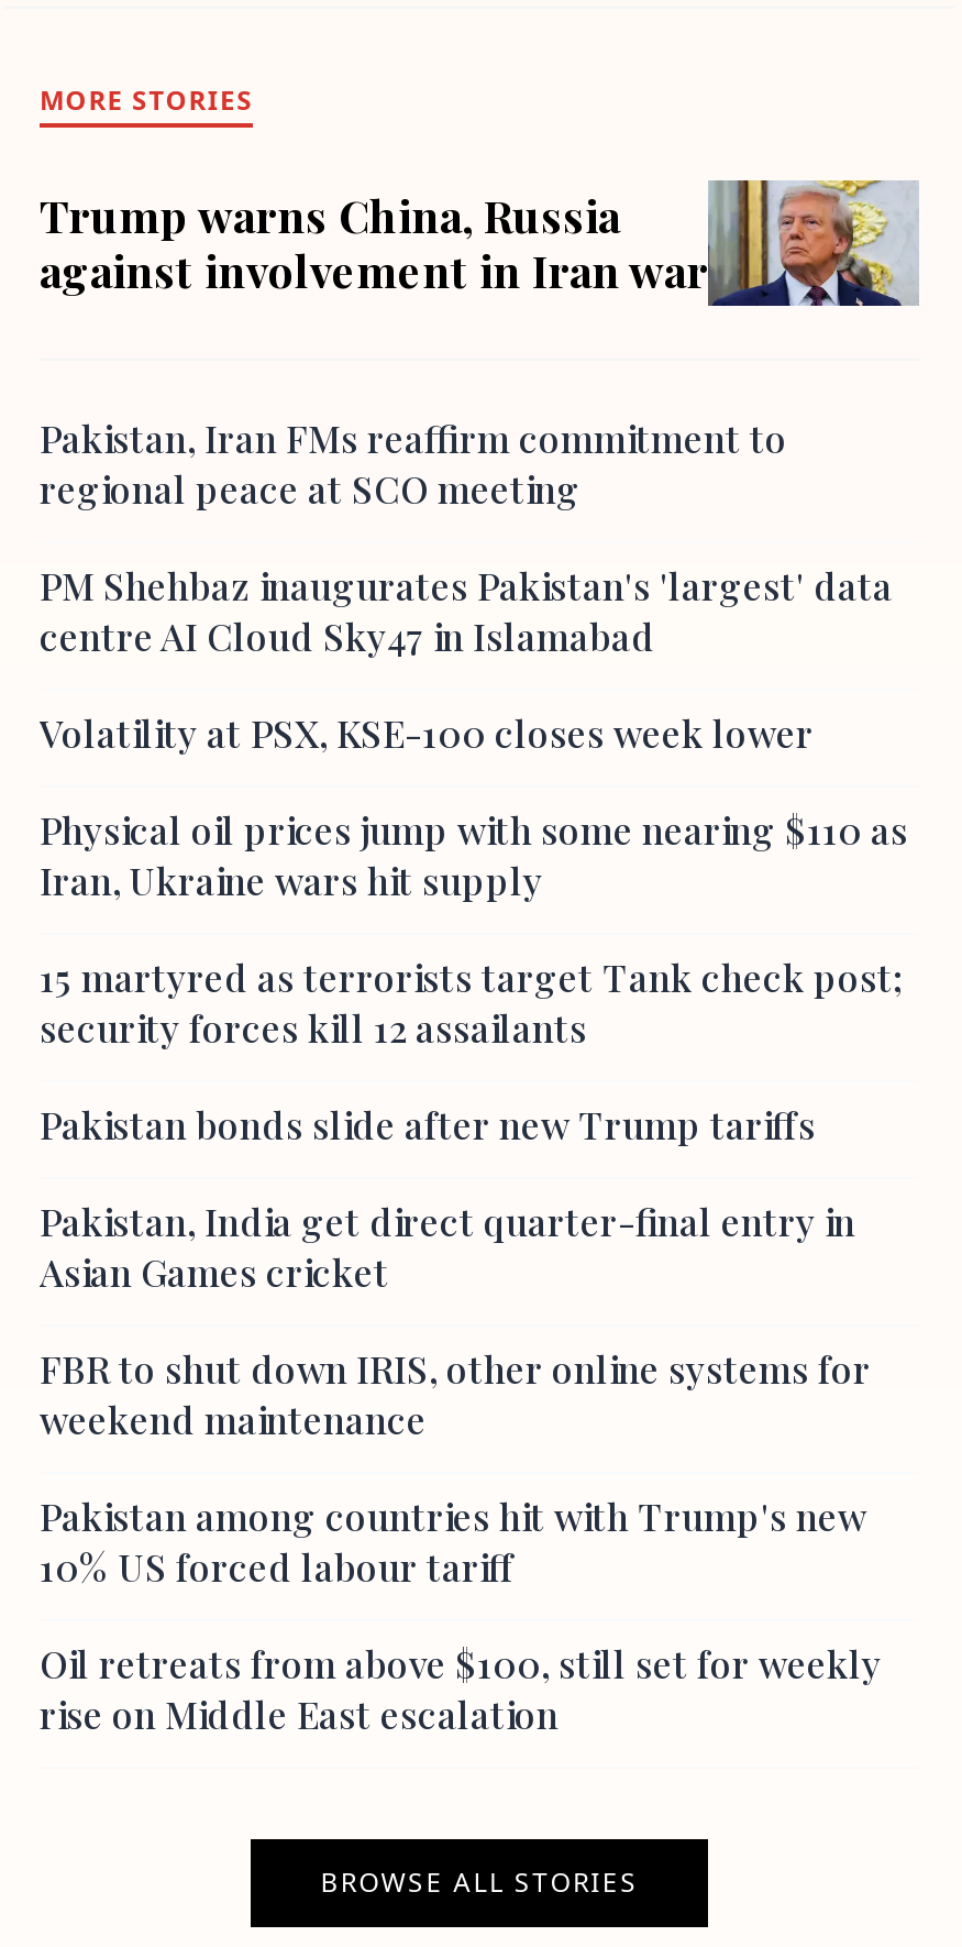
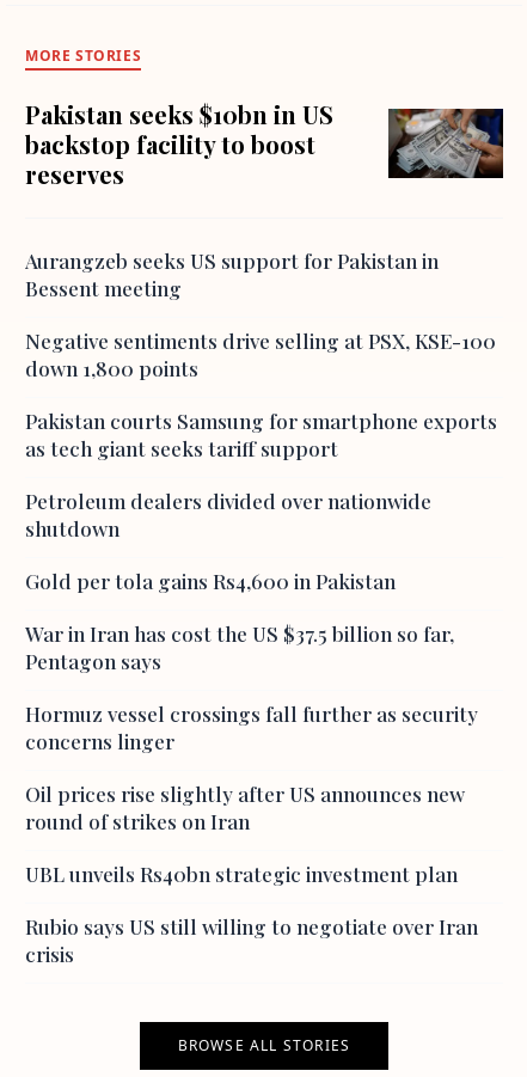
[40,186,708,300] Trump warns China, Russia | against involvement in Iran war -> [25,98,333,190] Pakistan seeks $10bn in US | backstop facility to boost | reserves
[710,178,919,308] [image] -> [388,108,504,179] [image]
[40,414,787,513] Pakistan, Iran FMs reaffirm commitment to | regional peace at SCO meeting -> [25,247,439,301] Aurangzeb seeks US support for Pakistan in | Bessent meeting
[40,561,893,660] PM Shehbaz inaugurates Pakistan's 'largest' data | centre AI Cloud Sky47 in Islamabad -> [25,327,496,381] Negative sentiments drive selling at PSX, KSE-100 | down 1,800 points
[40,709,814,757] Volatility at PSX, KSE-100 closes week lower -> [25,407,497,461] Pakistan courts Samsung for smartphone exports | as tech giant seeks tariff support
[40,806,908,905] Physical oil prices jump with some nearing $110 as | Iran, Ukraine wars hit supply -> [25,487,431,541] Petroleum dealers divided over nationwide | shutdown
[40,953,902,1052] 15 martyred as terrorists target Tank check post; | security forces kill 12 assailants -> [25,567,396,594] Gold per tola gains Rs4,600 in Pakistan
[40,1100,816,1149] Pakistan bonds slide after new Trump tariffs -> [25,620,454,674] War in Iran has cost the US $37.5 billion so far, | Pentagon says
[40,1197,855,1296] Pakistan, India get direct quarter-final entry in | Asian Games cricket -> [25,700,478,754] Hormuz vessel crossings fall further as security | concerns linger
[40,1345,871,1444] FBR to shut down IRIS, other online systems for | weekend maintenance -> [25,780,465,834] Oil prices rise slightly after US announces new | round of strikes on Iran
[40,1492,866,1591] Pakistan among countries hit with Trump's new | 10% US forced labour tariff -> [25,860,458,886] UBL unveils Rs40bn strategic investment plan
[40,1639,882,1738] Oil retreats from above $100, still set for weekly | rise on Middle East escalation -> [25,913,478,967] Rubio says US still willing to negotiate over Iran | crisis

